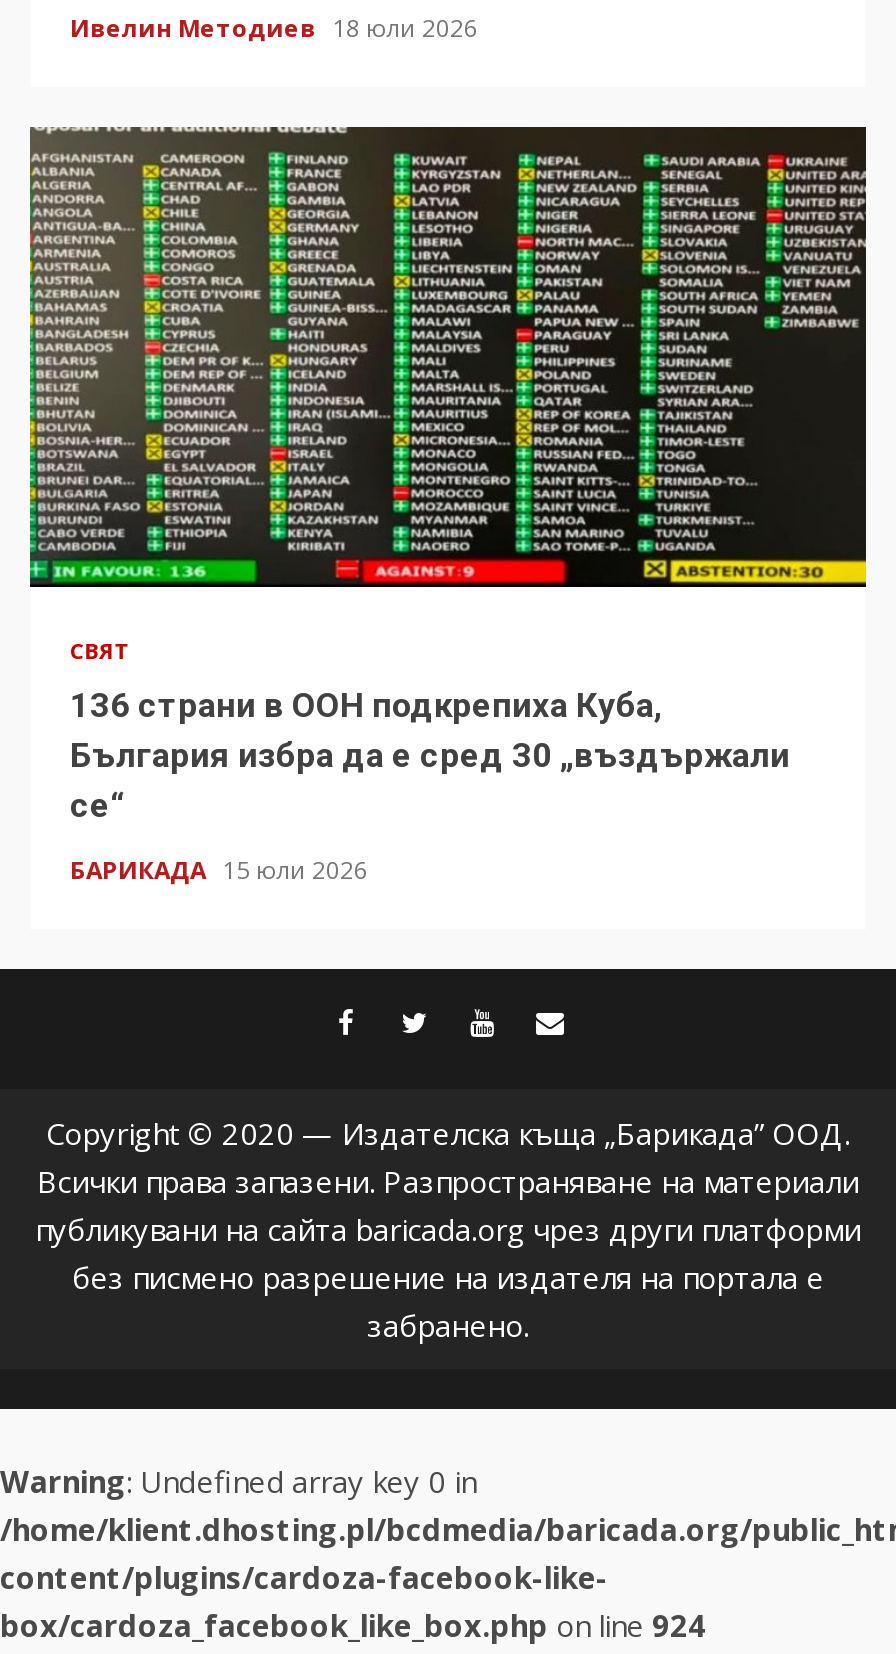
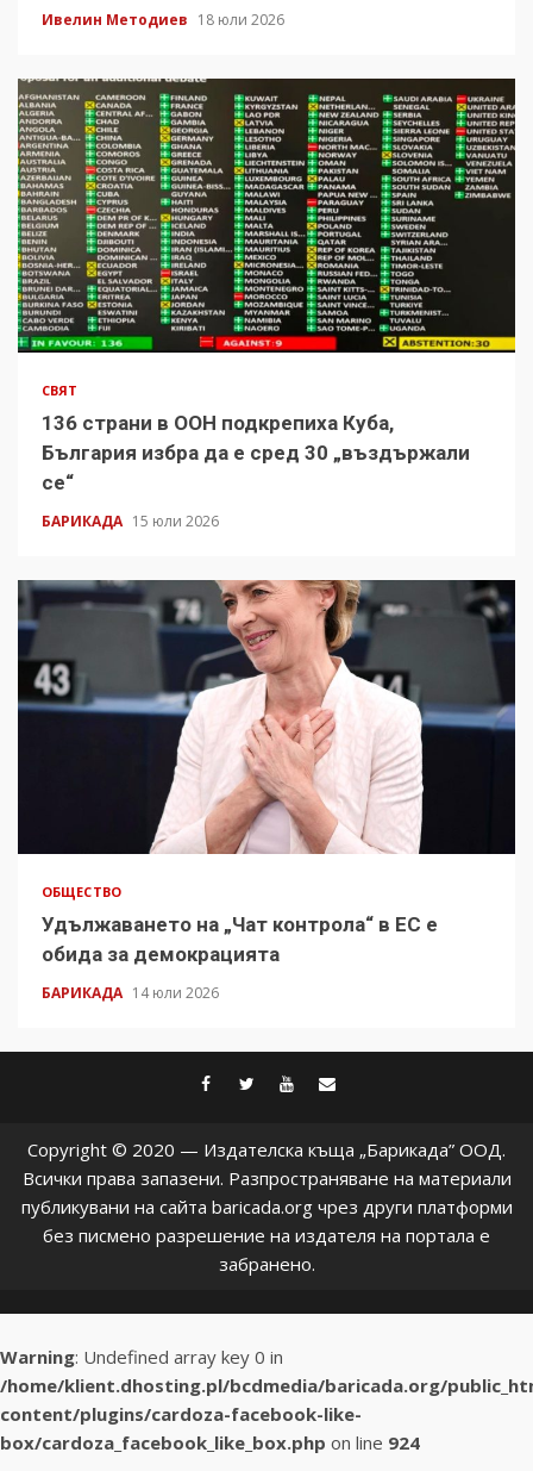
none -> [17,579,516,1003] [image] | ОБЩЕСТВО | Удължаването на „Чат контрола“ в ЕС е | обида за демокрацията | БАРИКАДА 14 юли 2026

